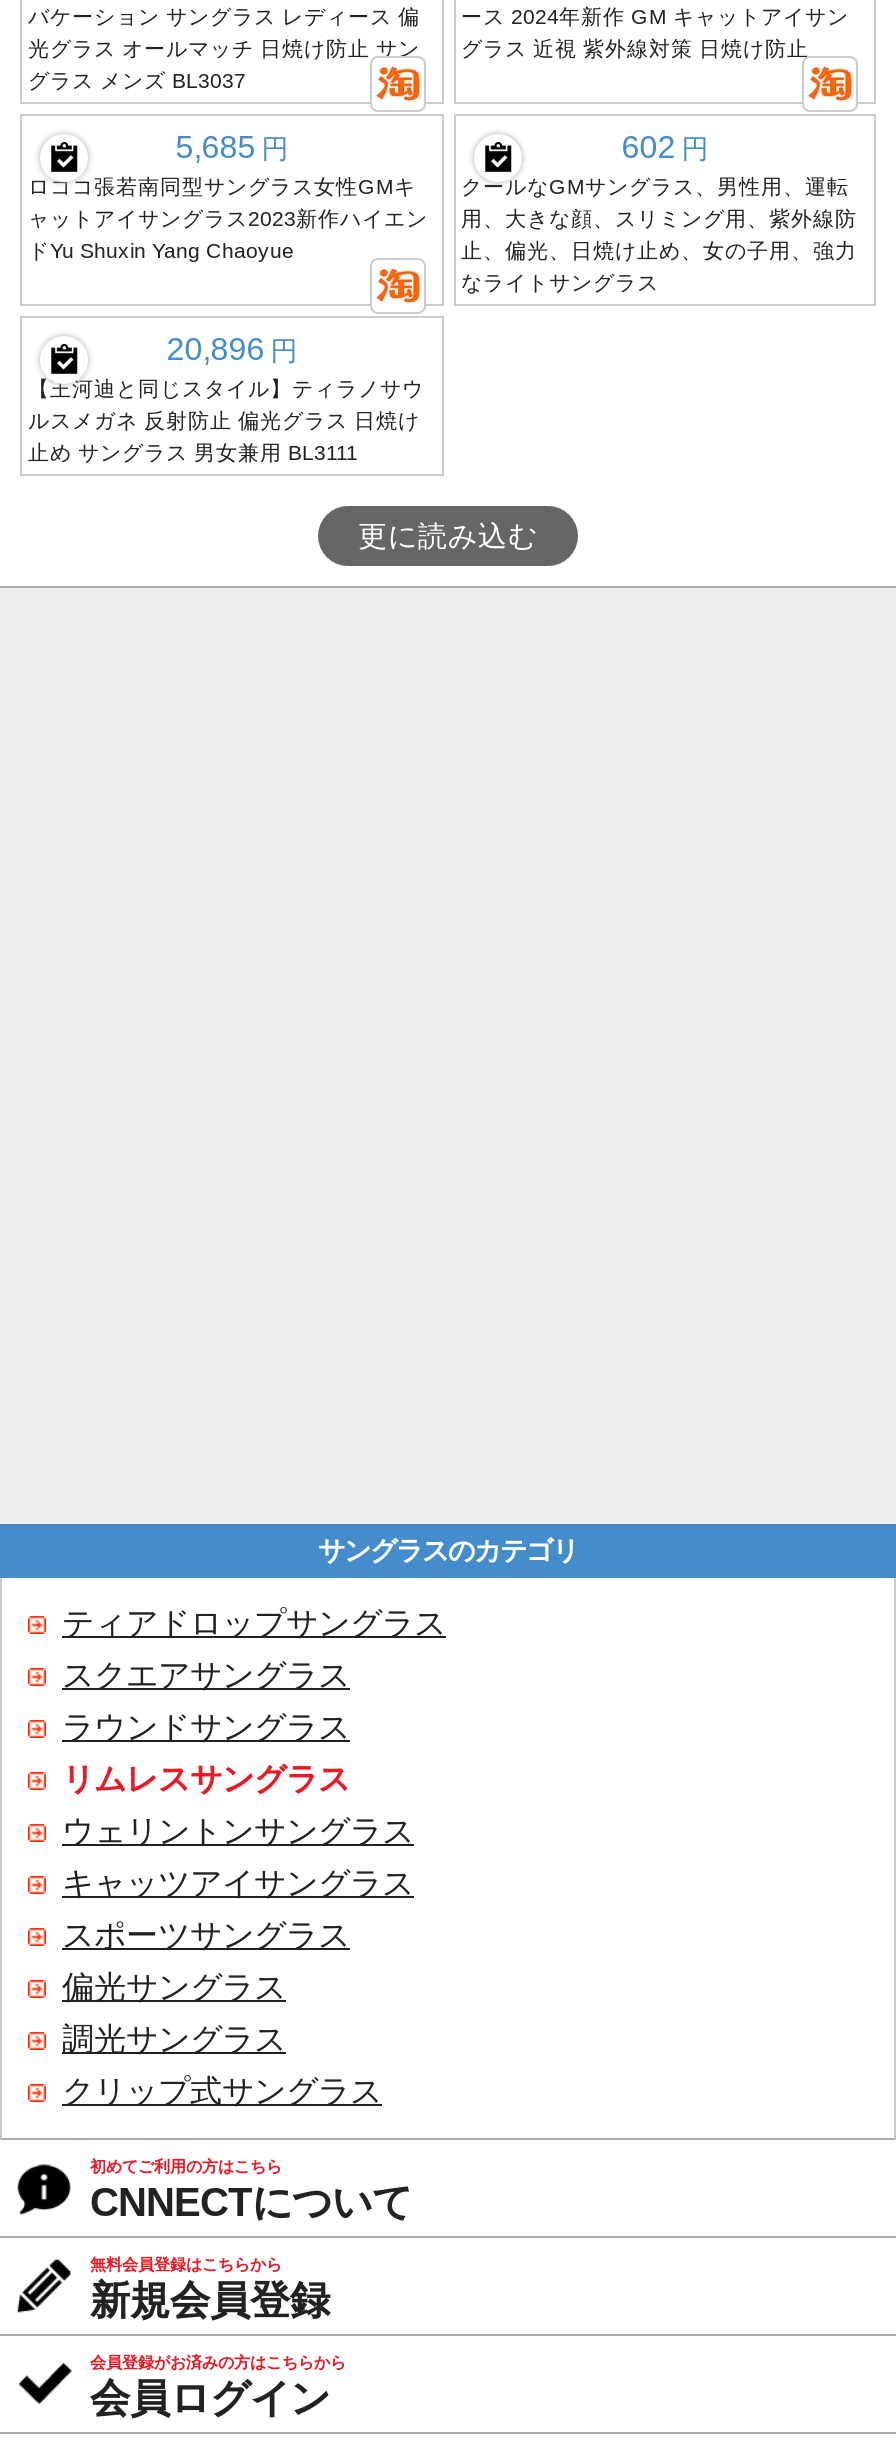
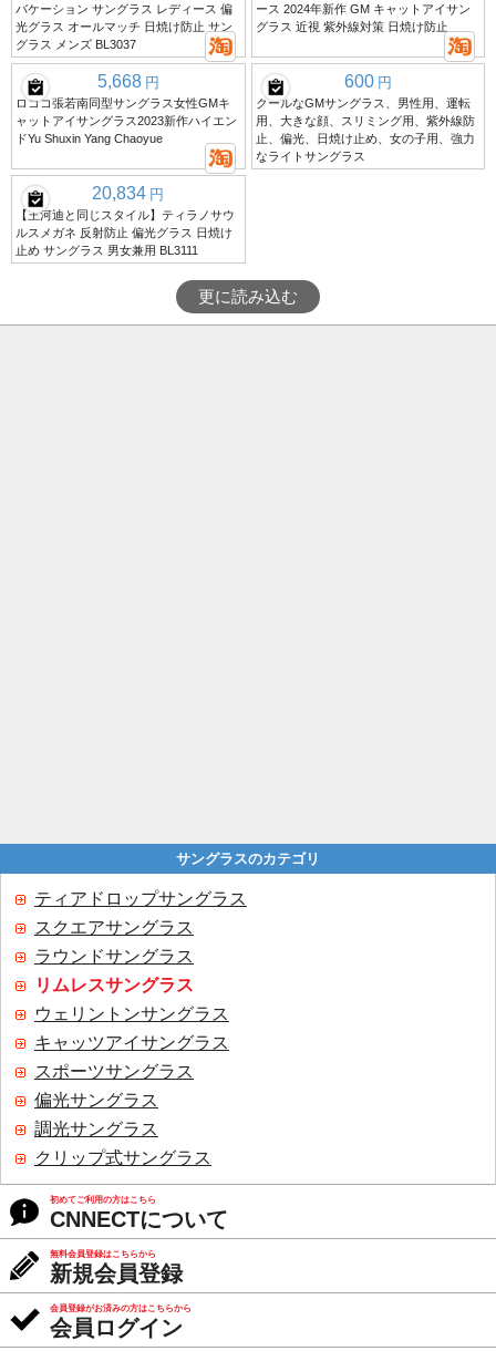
[176,131,288,165] 5,685 円 -> [97,73,159,91] 5,668 円
[622,131,708,165] 602 円 -> [344,73,392,91] 600 円
[166,333,296,367] 20,896 円 -> [92,184,164,203] 20,834 円

